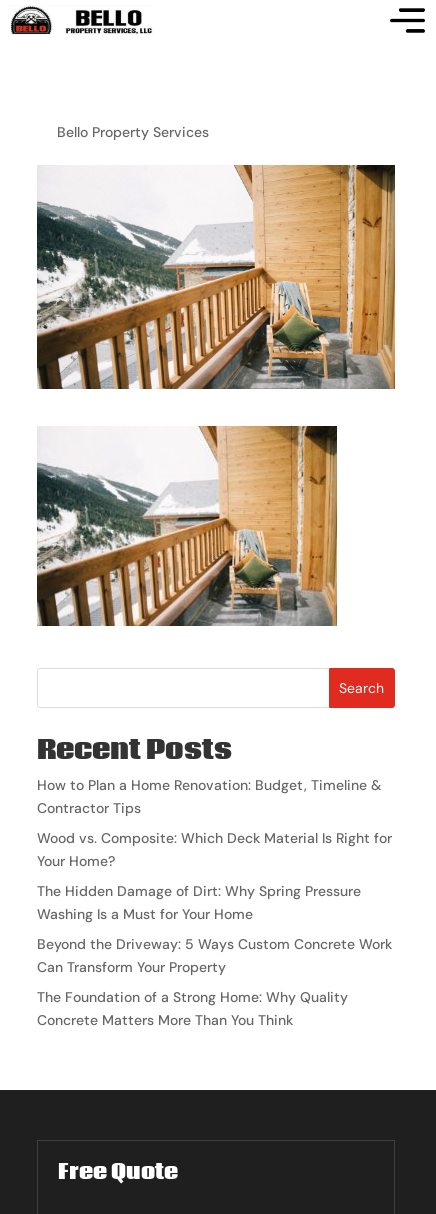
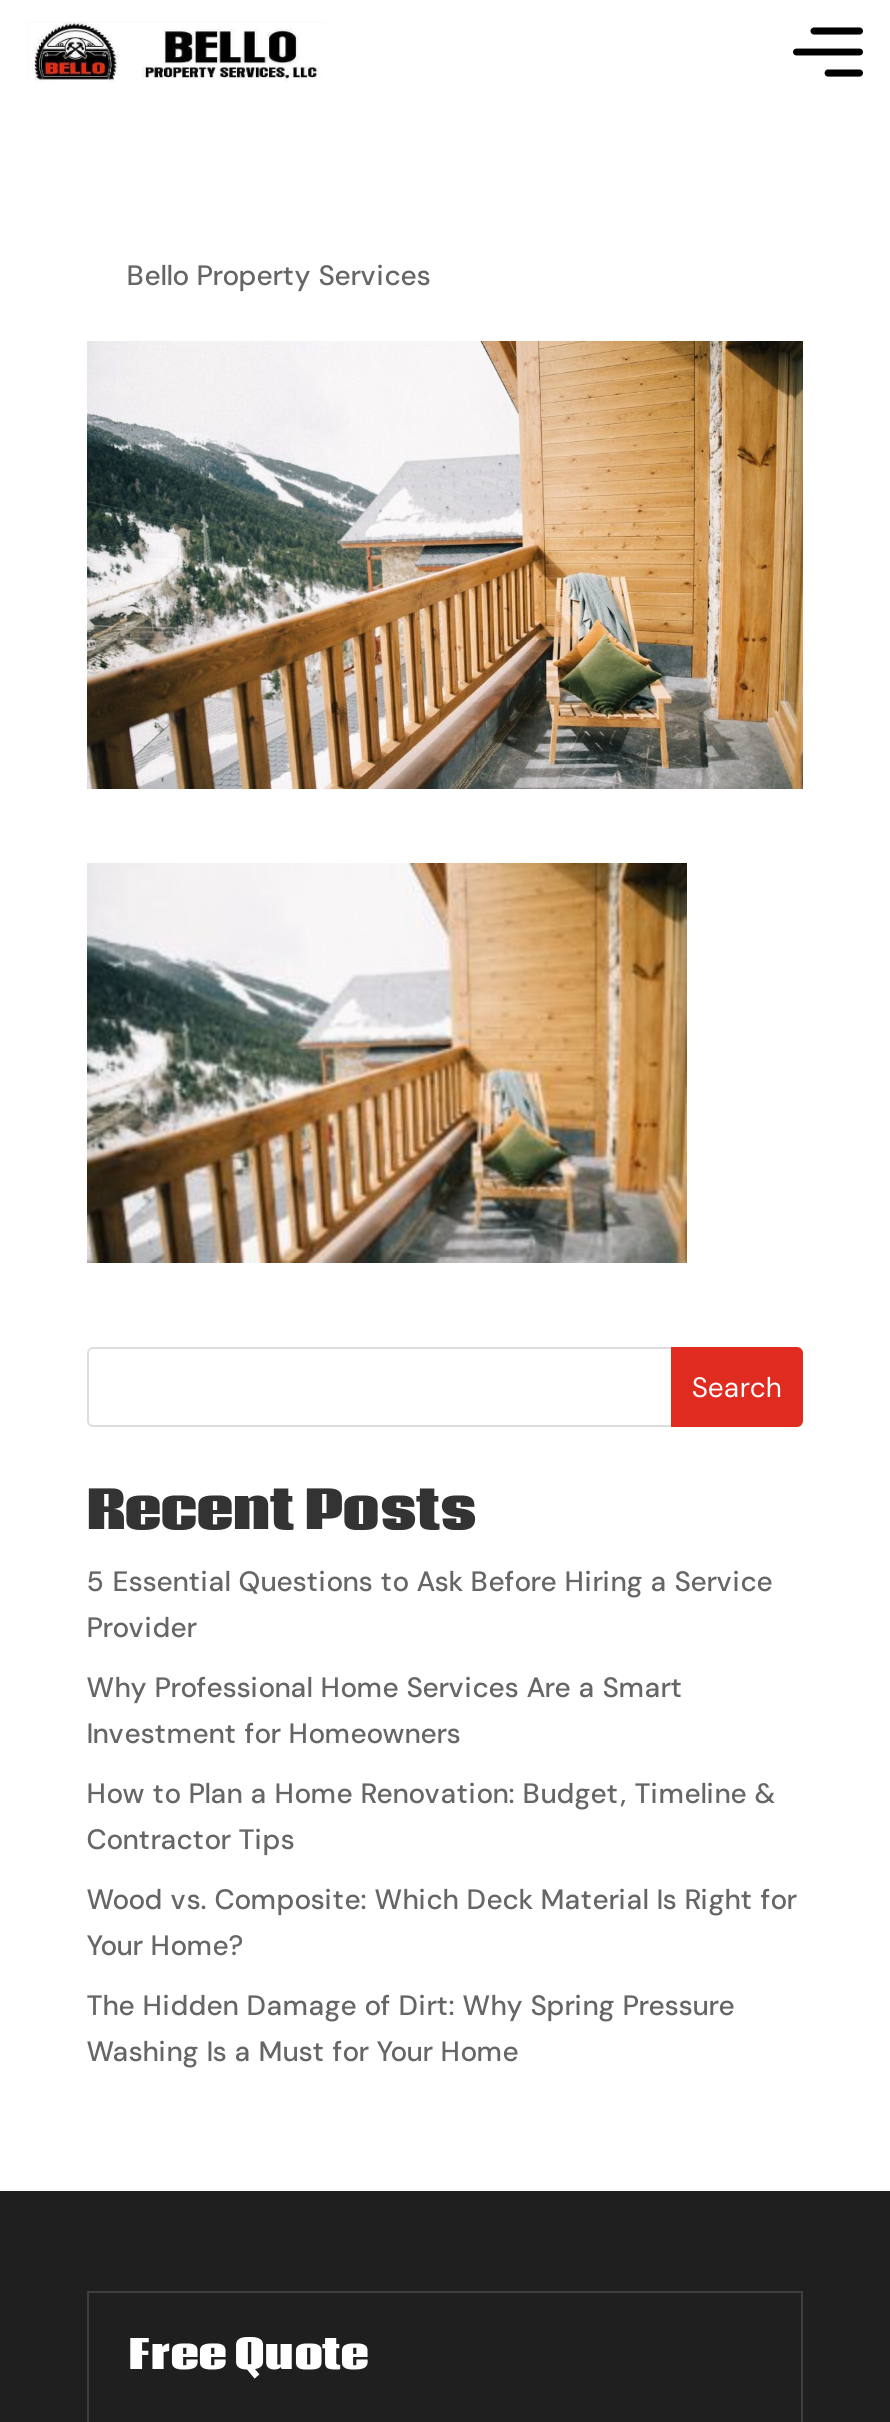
none -> [87,1563,773,1751] 5 Essential Questions to Ask Before Hiring a Service | Provider | Why Professional Home Services Are a Smart | Investment for Homeowners
moved [37,776,392,923] -> [87,1775,797,2069]: How to Plan a Home Renovation: Budget, Timeline & | Contractor Tips | Wood vs. Composite: Which Deck Material Is Right for | Your Home? | The Hidden Damage of Dirt: Why Spring Pressure | Washing Is a Must for Your Home
[37,935,392,1029] Beyond the Driveway: 5 Ways Custom Concrete Work | Can Transform Your Property | The Foundation of a Strong Home: Why Quality | Concrete Matters More Than You Think -> none

